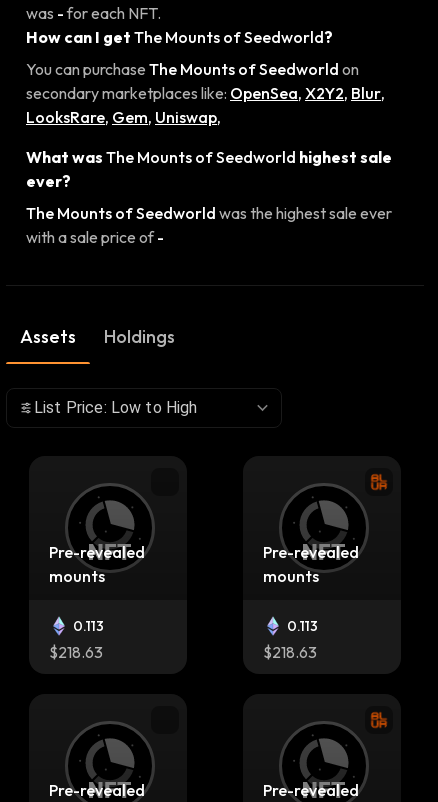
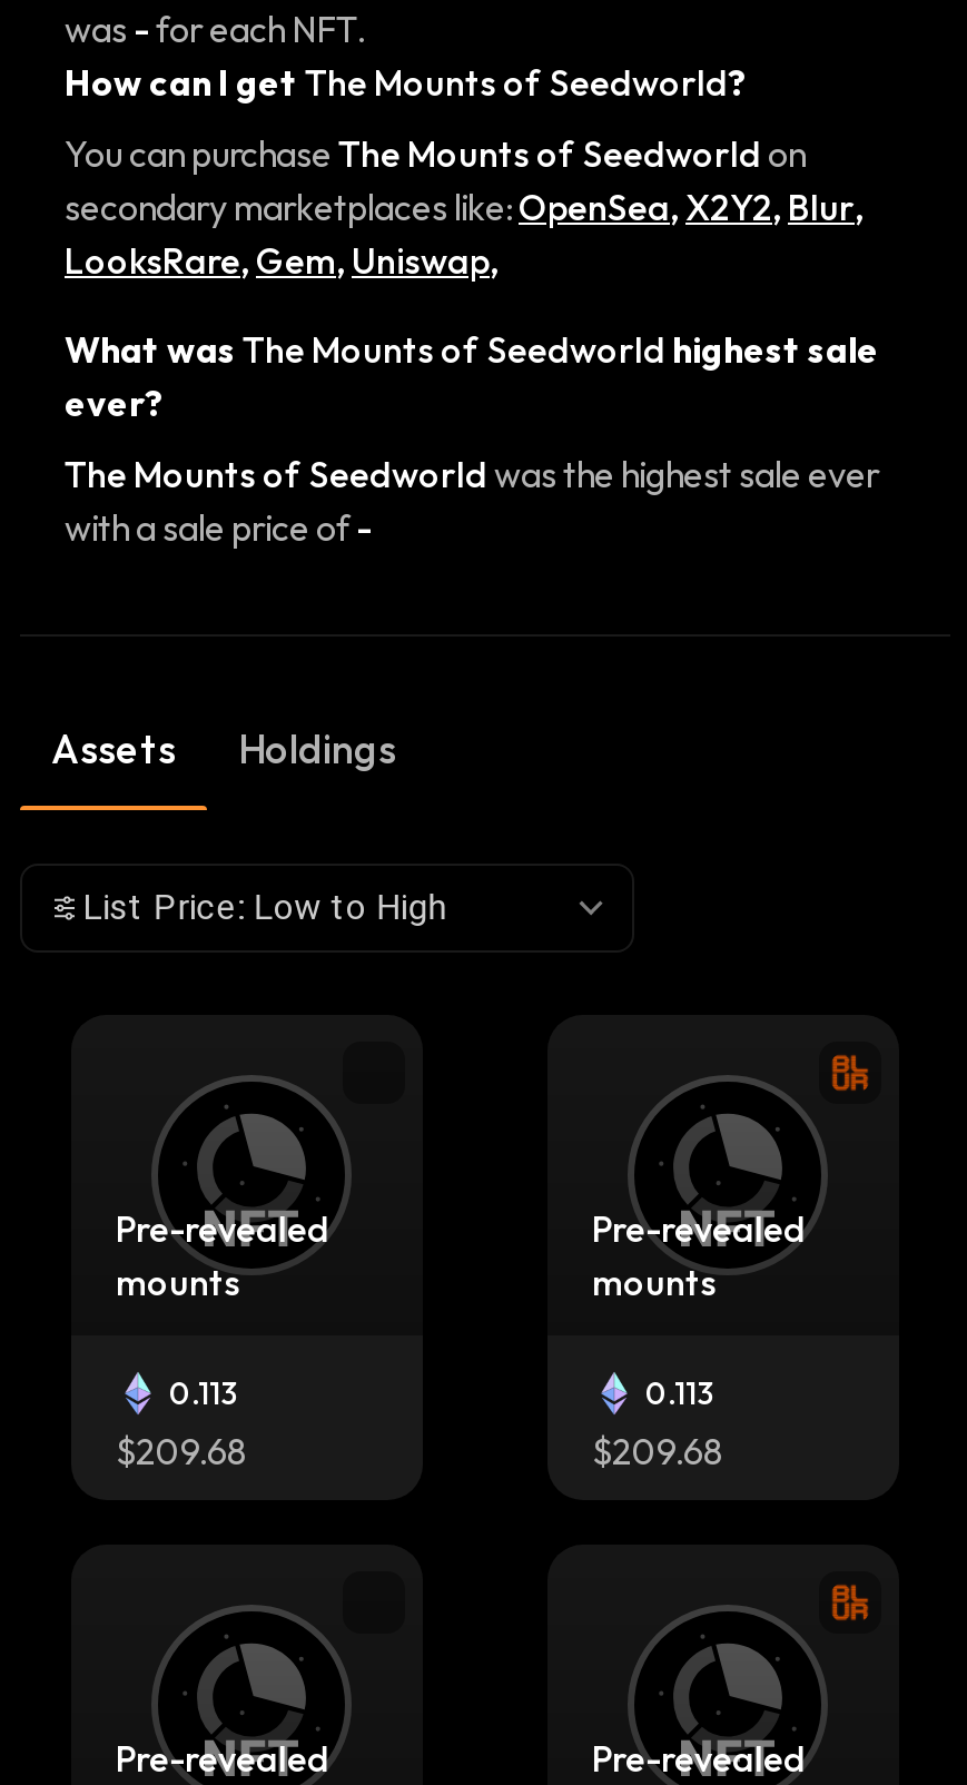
[49,642,103,662] $218.63 -> [116,1429,247,1473] $209.68
[263,642,317,662] $218.63 -> [592,1429,723,1473] $209.68

